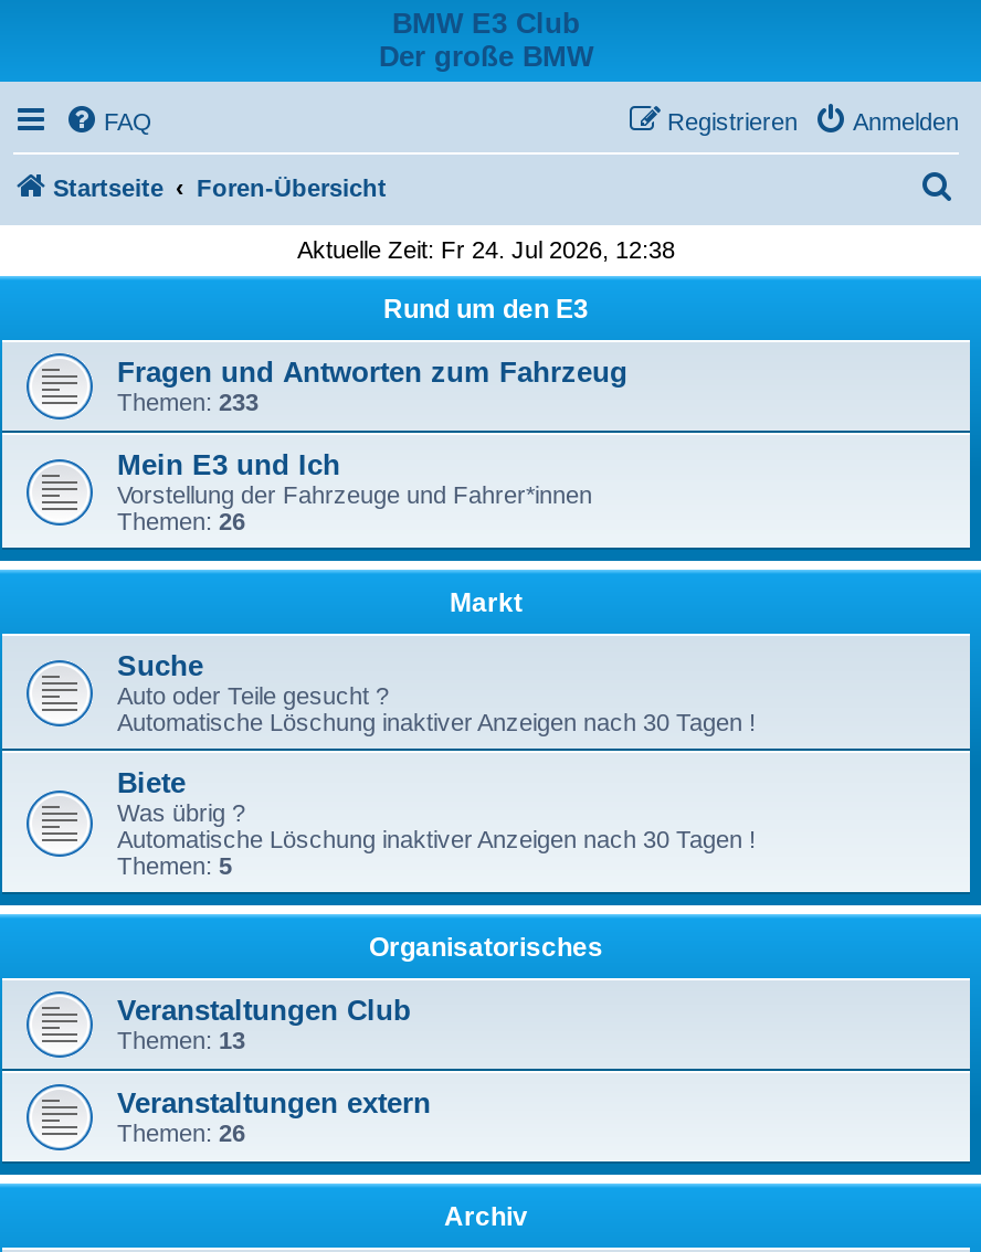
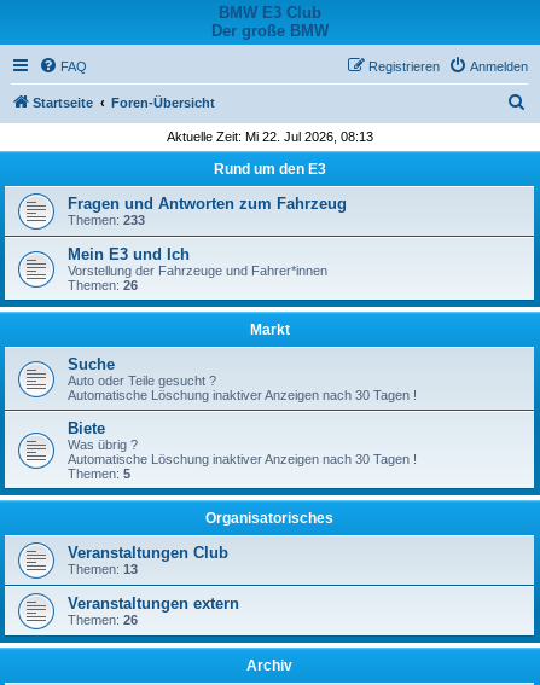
[297,236,675,263] Aktuelle Zeit: Fr 24. Jul 2026, 12:38 -> [166,129,373,144] Aktuelle Zeit: Mi 22. Jul 2026, 08:13

